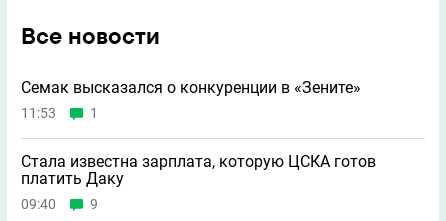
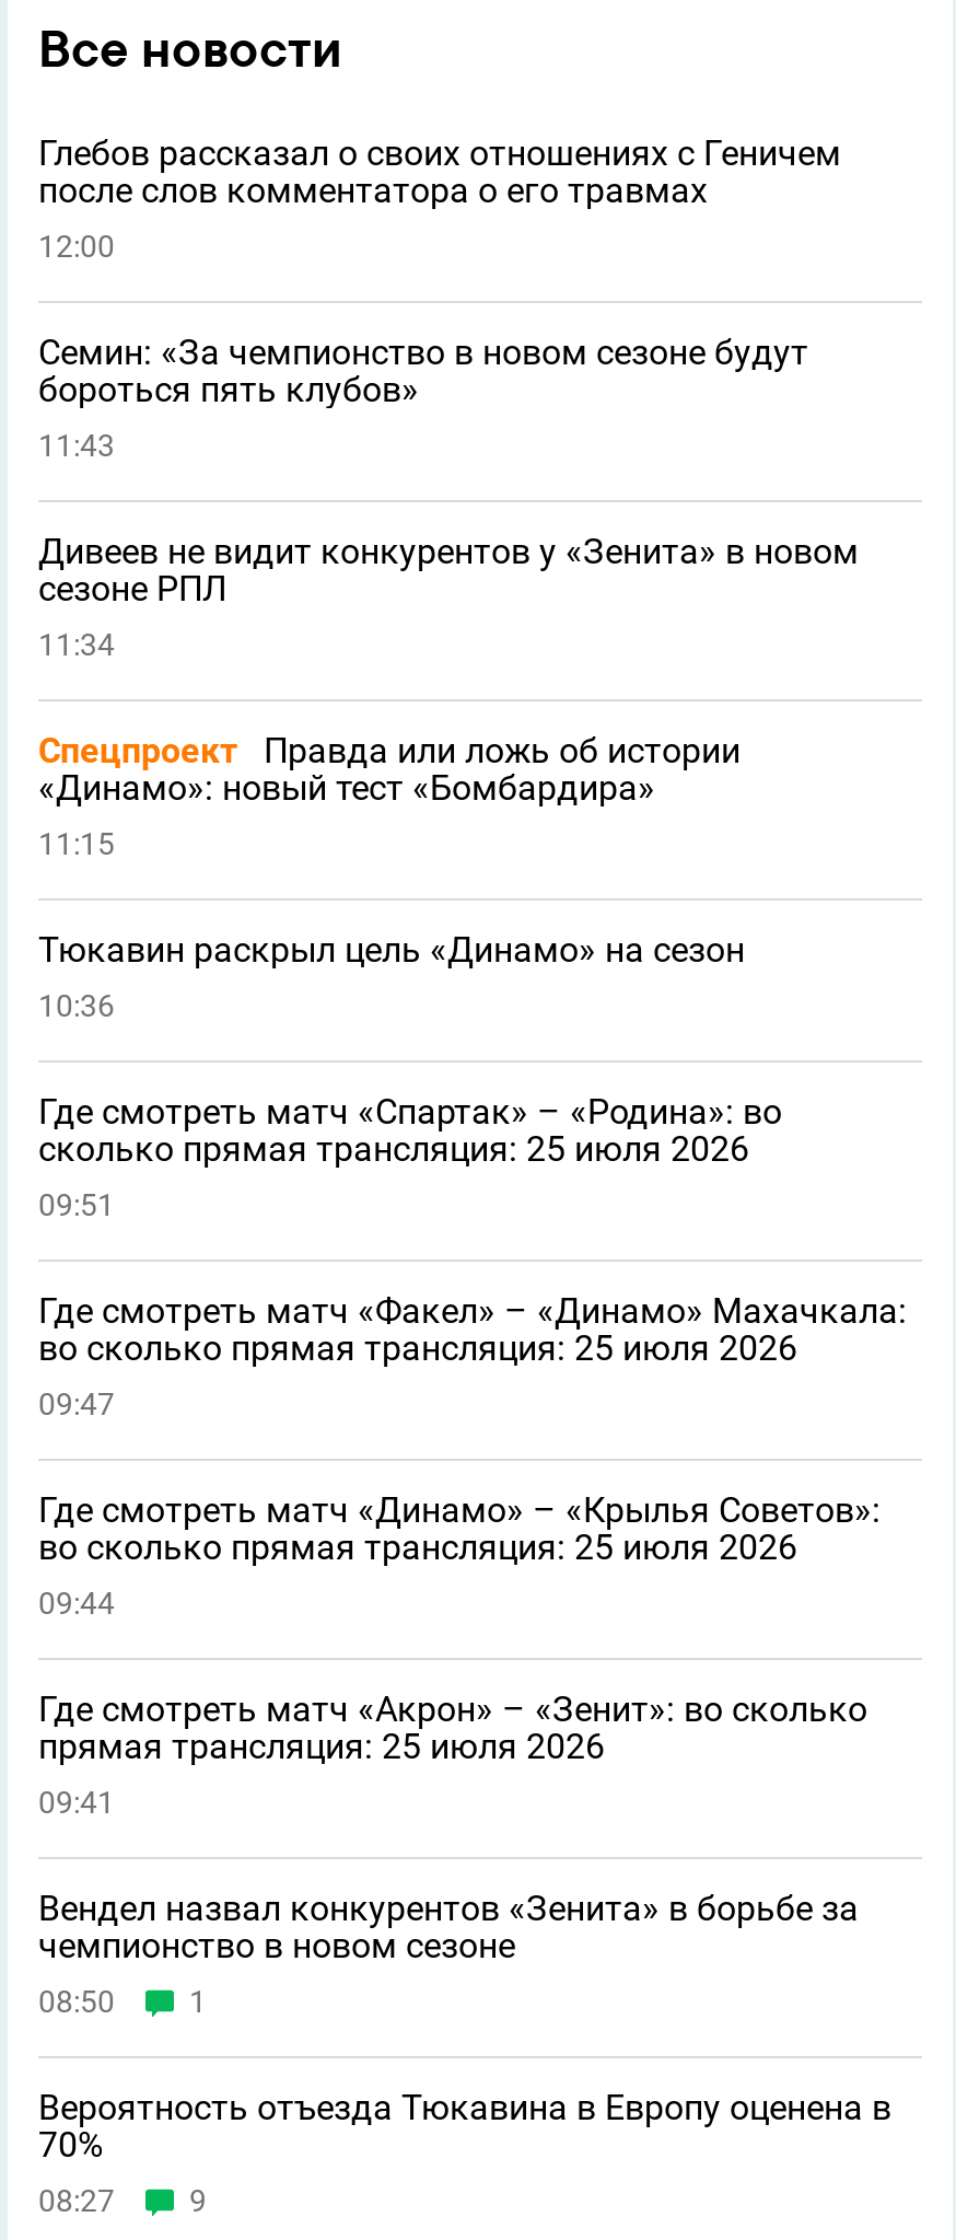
[21,78,361,121] Семак высказался о конкуренции в «Зените» | 11:53 -> [38,132,907,2019] Глебов рассказал о своих отношениях с Геничем | после слов комментатора о его травмах | 12:00 | Семин: «За чемпионство в новом сезоне будут | бороться пять клубов» | 11:43 | Дивеев не видит конкурентов у «Зенита» в новом | сезоне РПЛ | 11:34 | Спецпроект | Правда или ложь об истории | «Динамо»: новый тест «Бомбардира» | 11:15 | Тюкавин раскрыл цель «Динамо» на сезон | 10:36 | Где смотреть матч «Спартак» – «Родина»: во | сколько прямая трансляция: 25 июля 2026 | 09:51 | Где смотреть матч «Факел» – «Динамо» Махачкала: | во сколько прямая трансляция: 25 июля 2026 | 09:47 | Где смотреть матч «Динамо» – «Крылья Советов»: | во сколько прямая трансляция: 25 июля 2026 | 09:44 | Где смотреть матч «Акрон» – «Зенит»: во сколько | прямая трансляция: 25 июля 2026 | 09:41 | Вендел назвал конкурентов «Зенита» в борьбе за | чемпионство в новом сезоне | 08:50
[21,152,376,212] Стала известна зарплата, которую ЦСКА готов | платить Даку | 09:40 -> [38,2087,891,2218] Вероятность отъезда Тюкавина в Европу оценена в | 70% | 08:27

